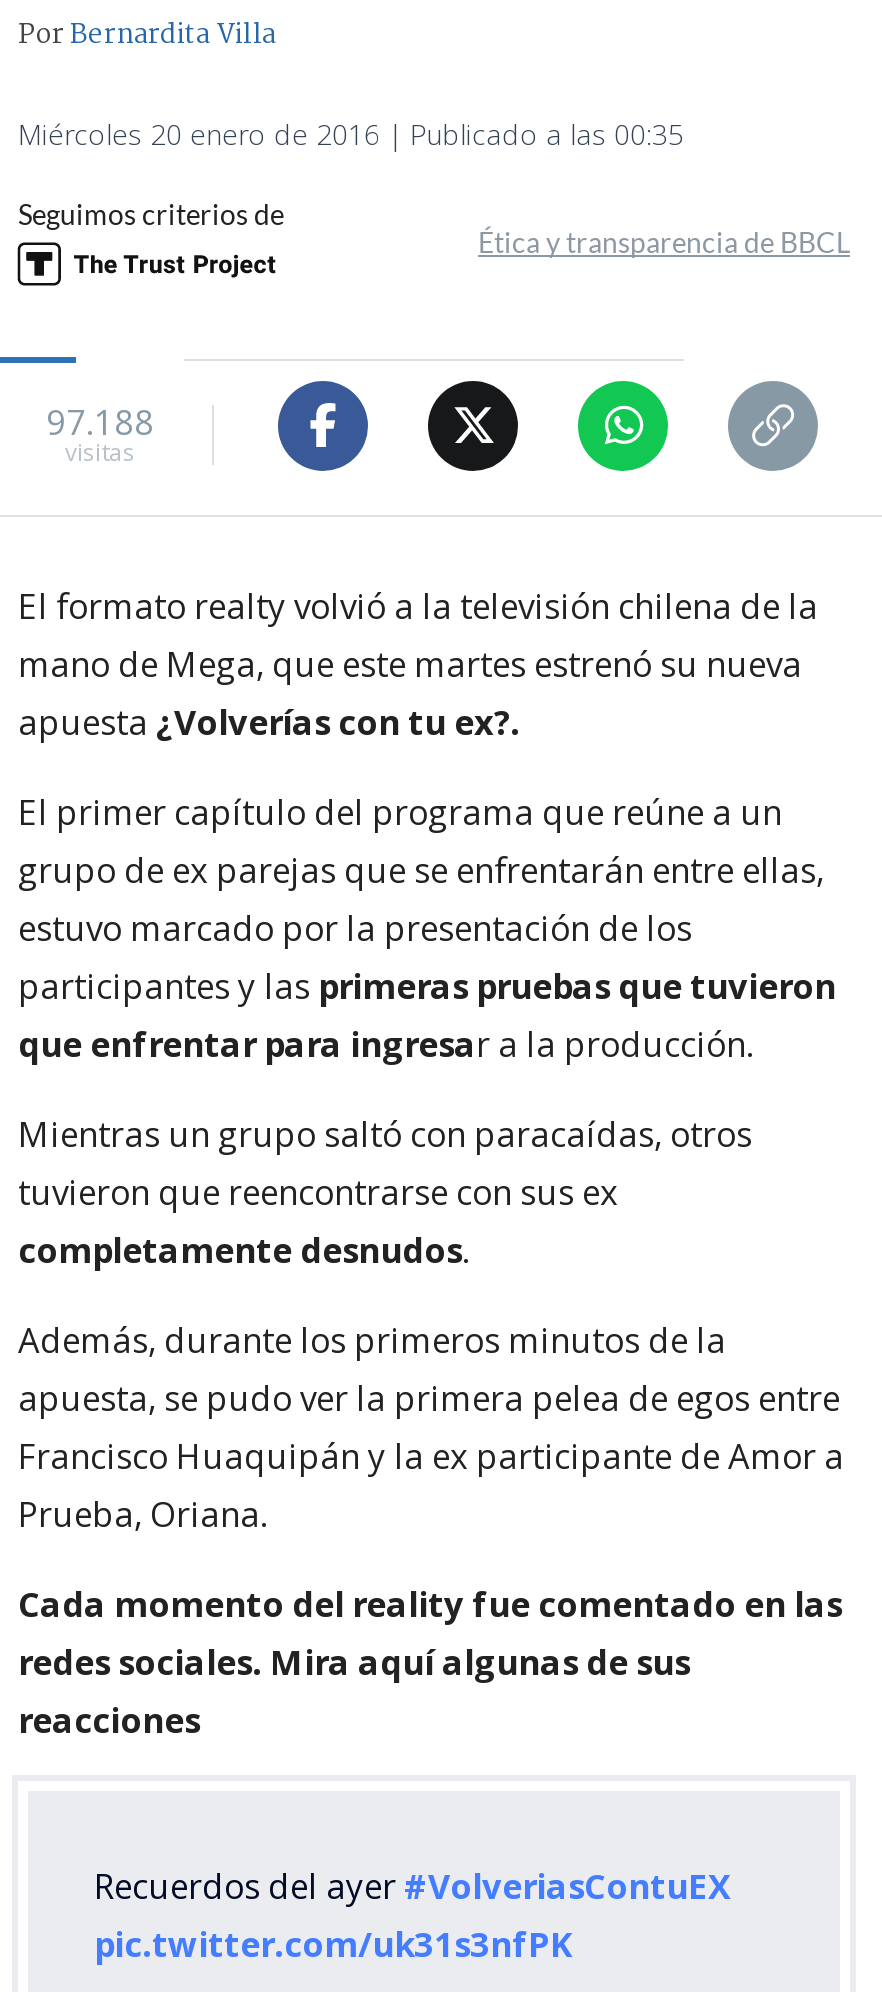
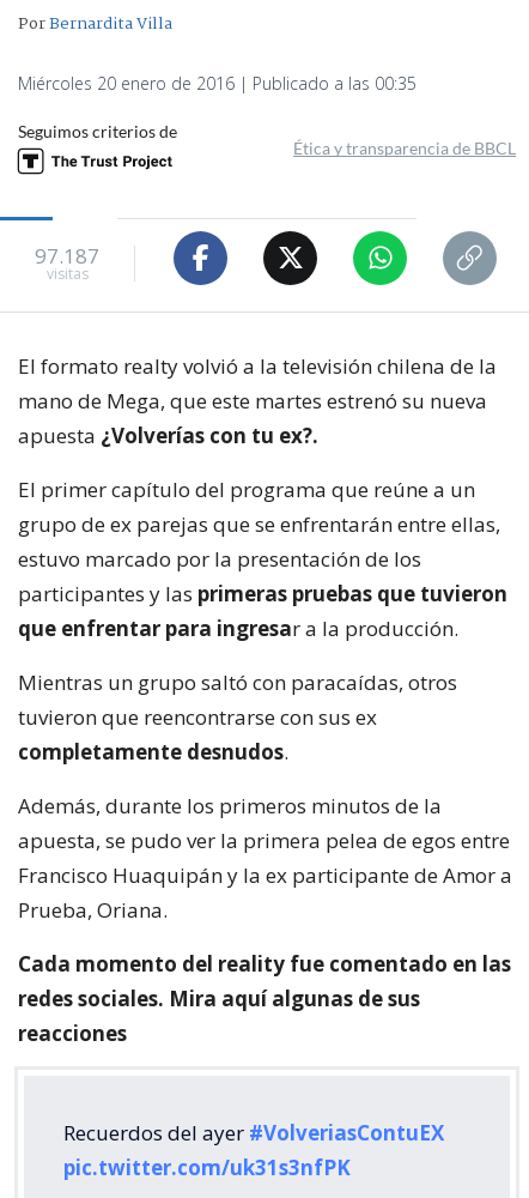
[46,400,154,446] 97.188 -> [35,242,99,270] 97.187

